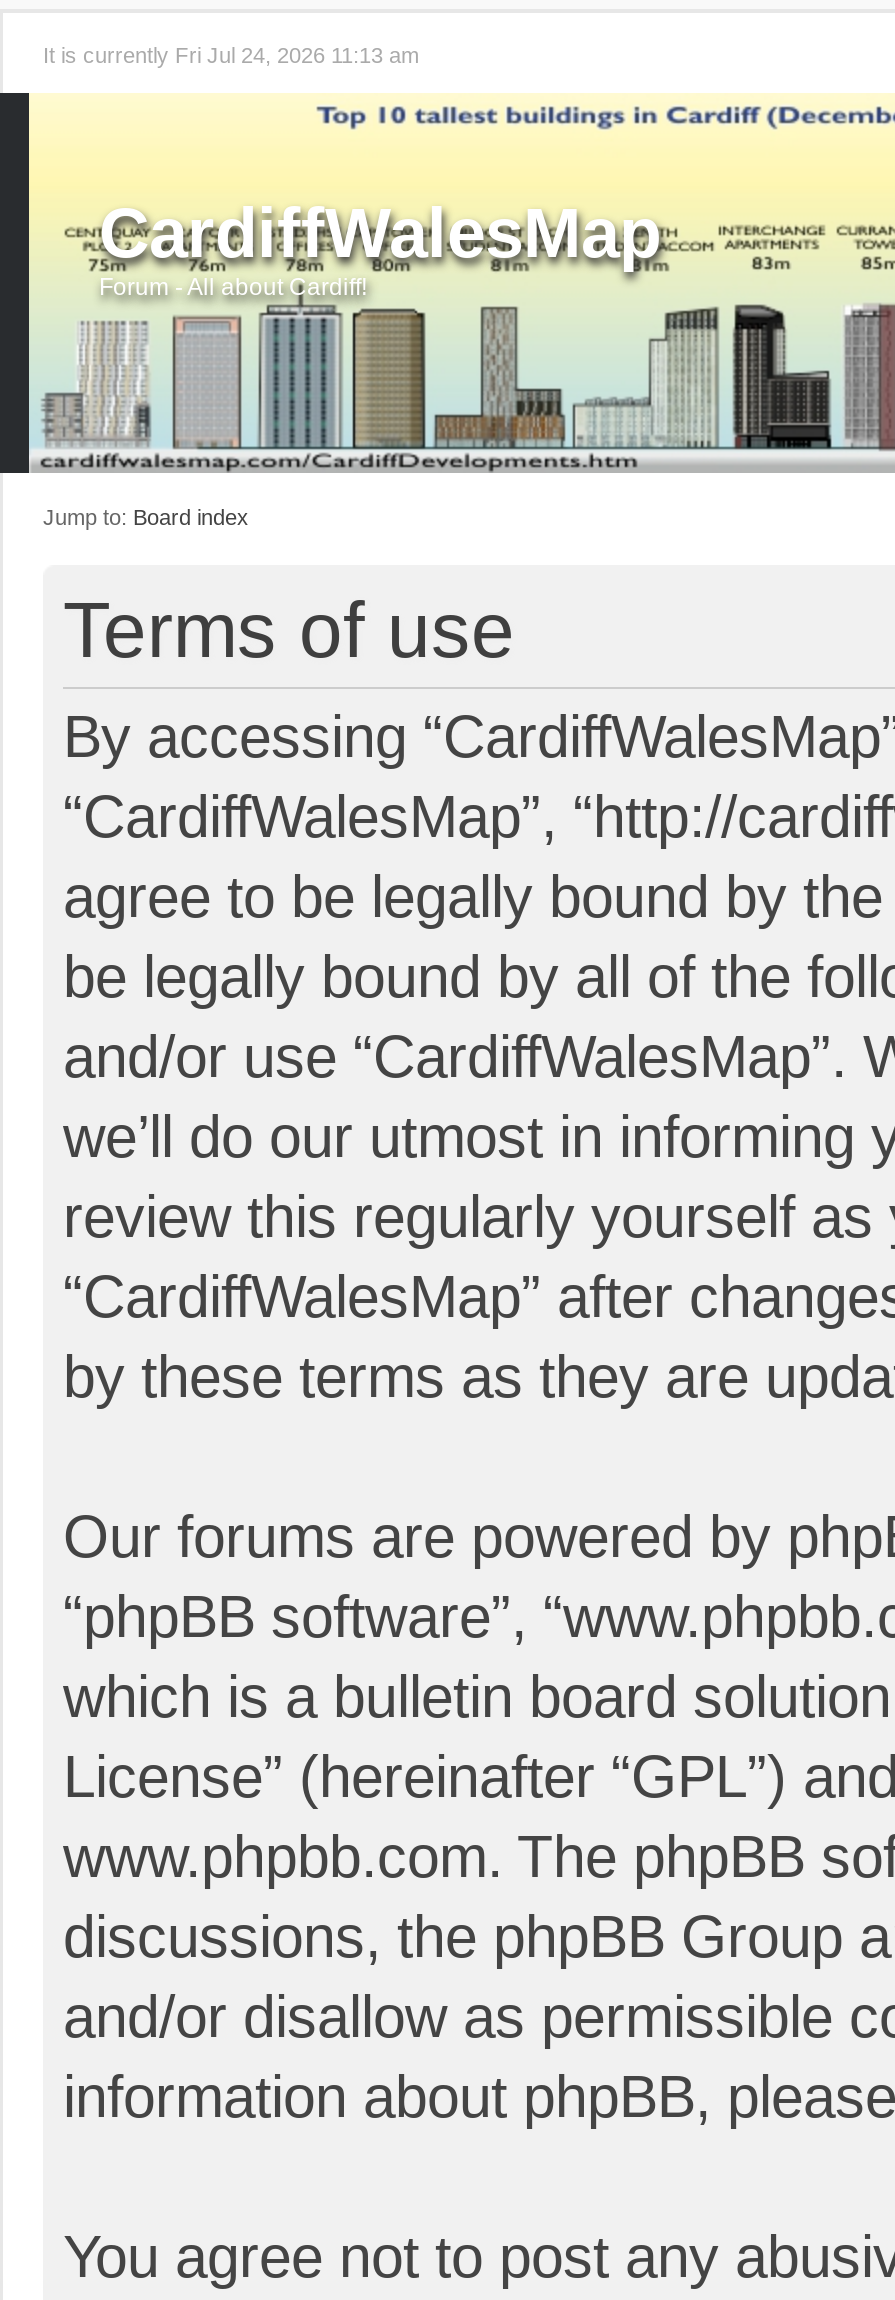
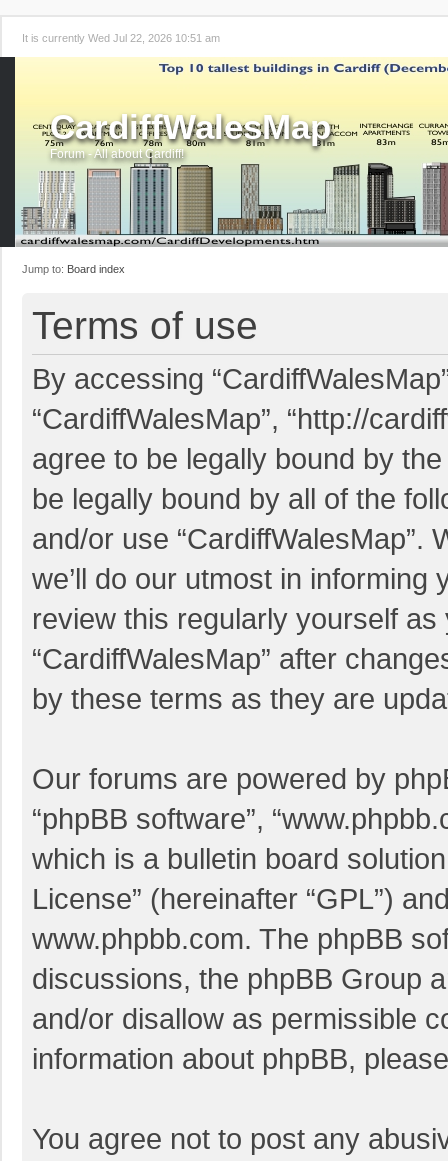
[43,43,419,67] It is currently Fri Jul 24, 2026 11:13 am -> [22,32,220,44] It is currently Wed Jul 22, 2026 10:51 am

